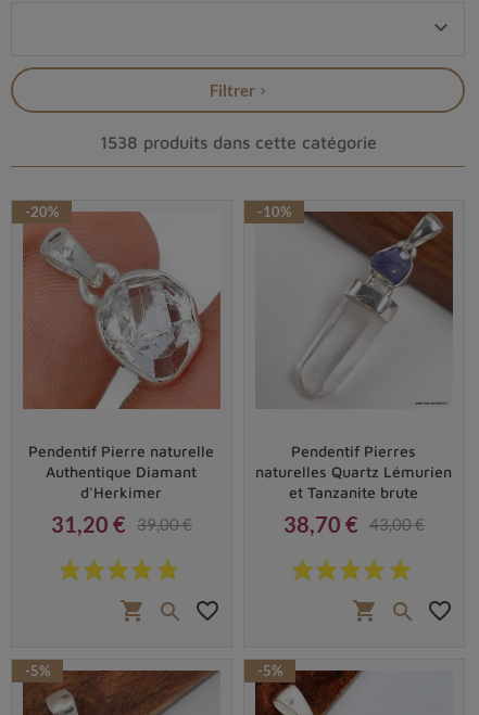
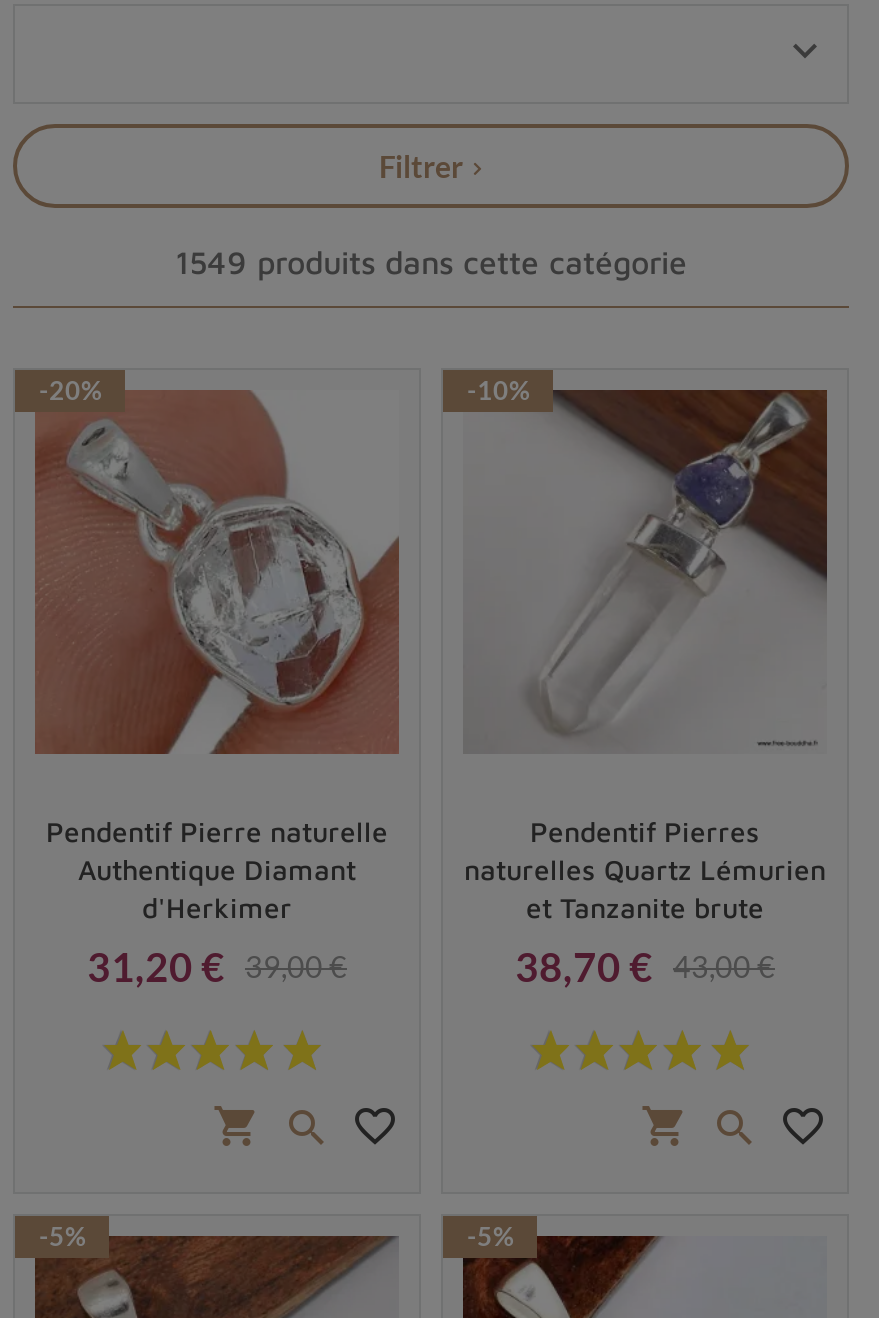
[99,132,376,152] 1538 produits dans cette catégorie -> [175,244,687,280] 1549 produits dans cette catégorie

